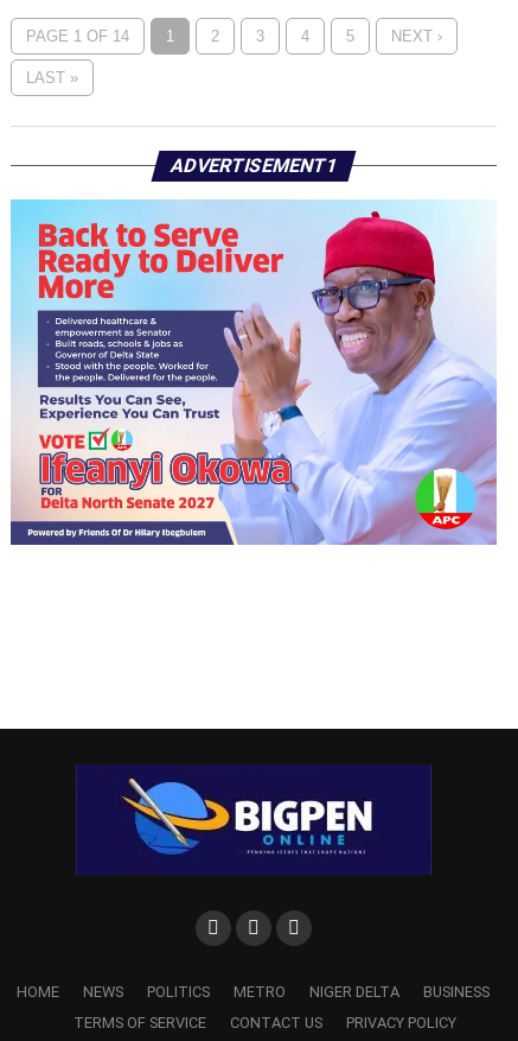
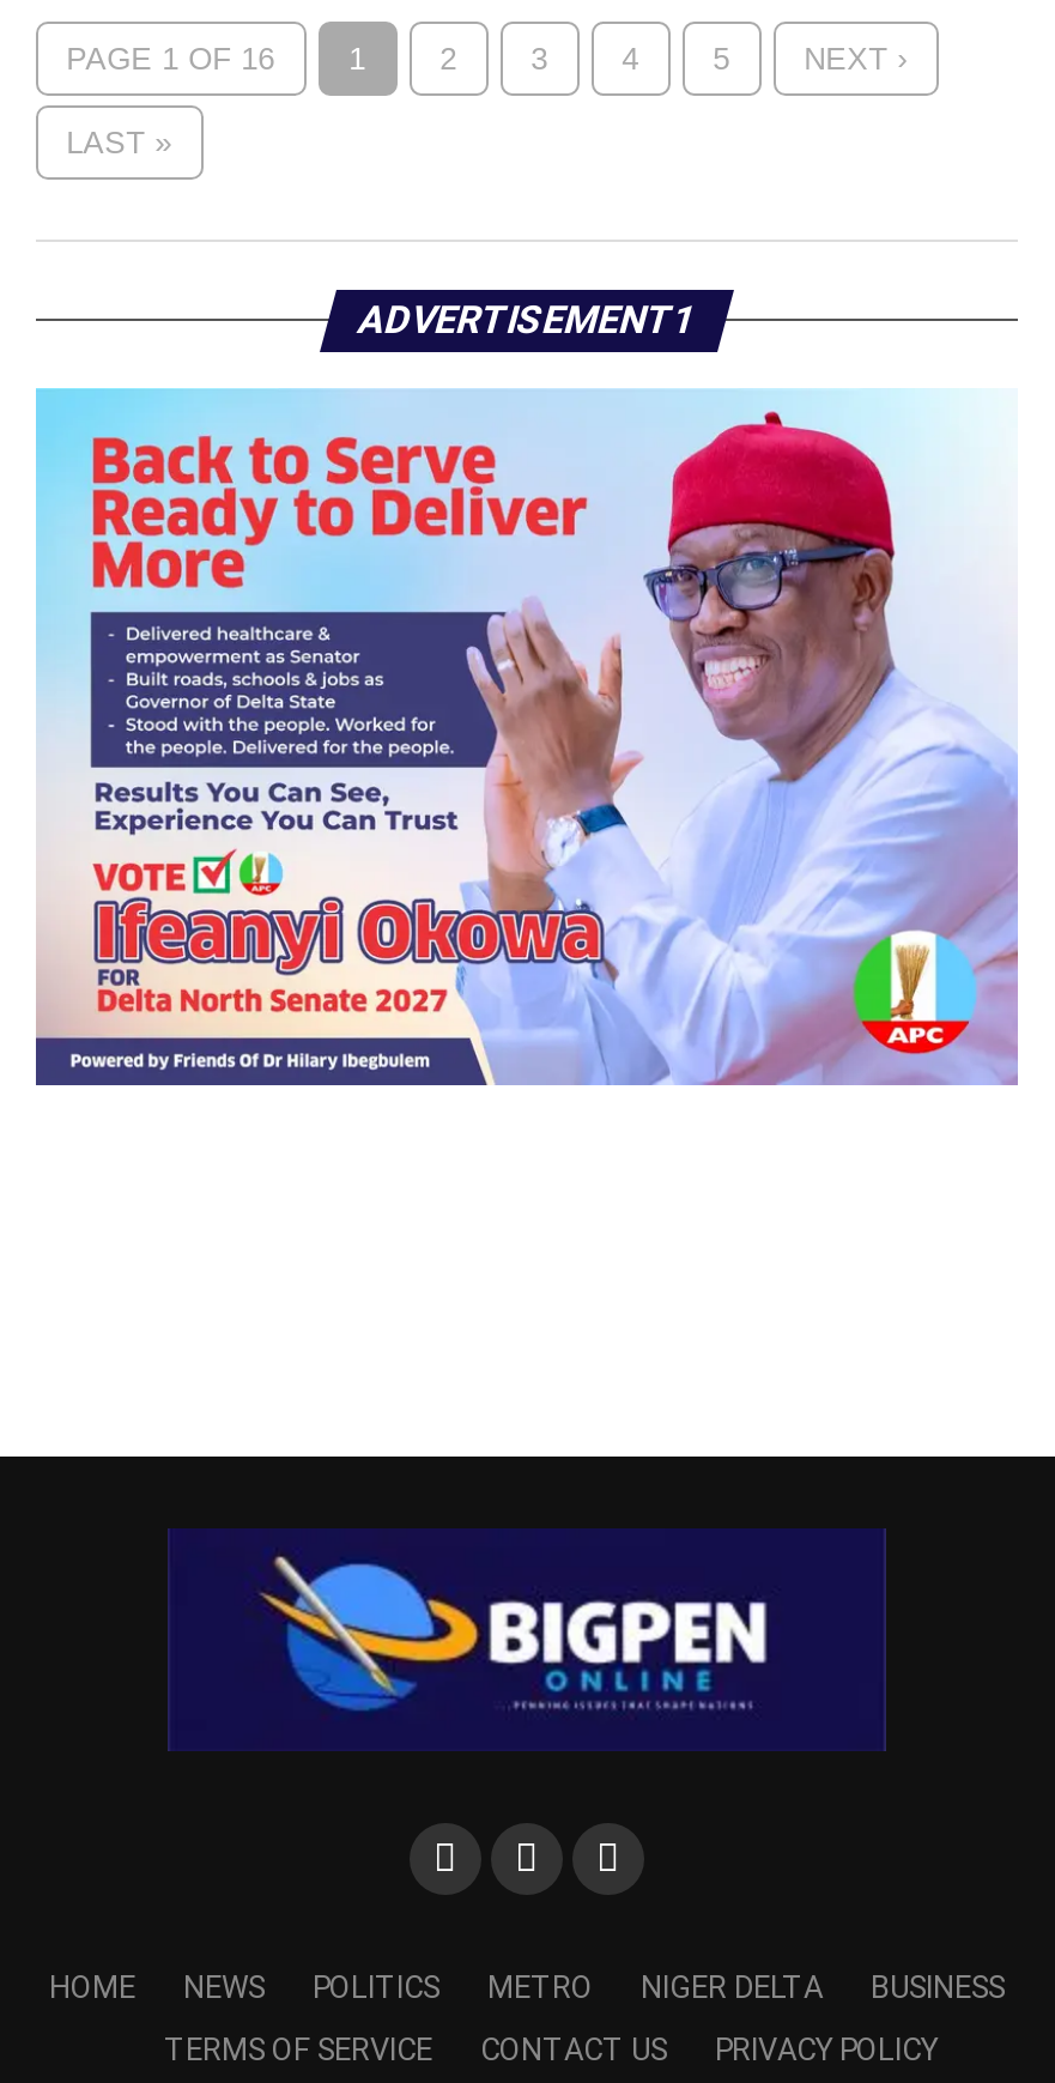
[26,27,129,45] PAGE 1 OF 14 -> [66,41,275,77] PAGE 1 OF 16

